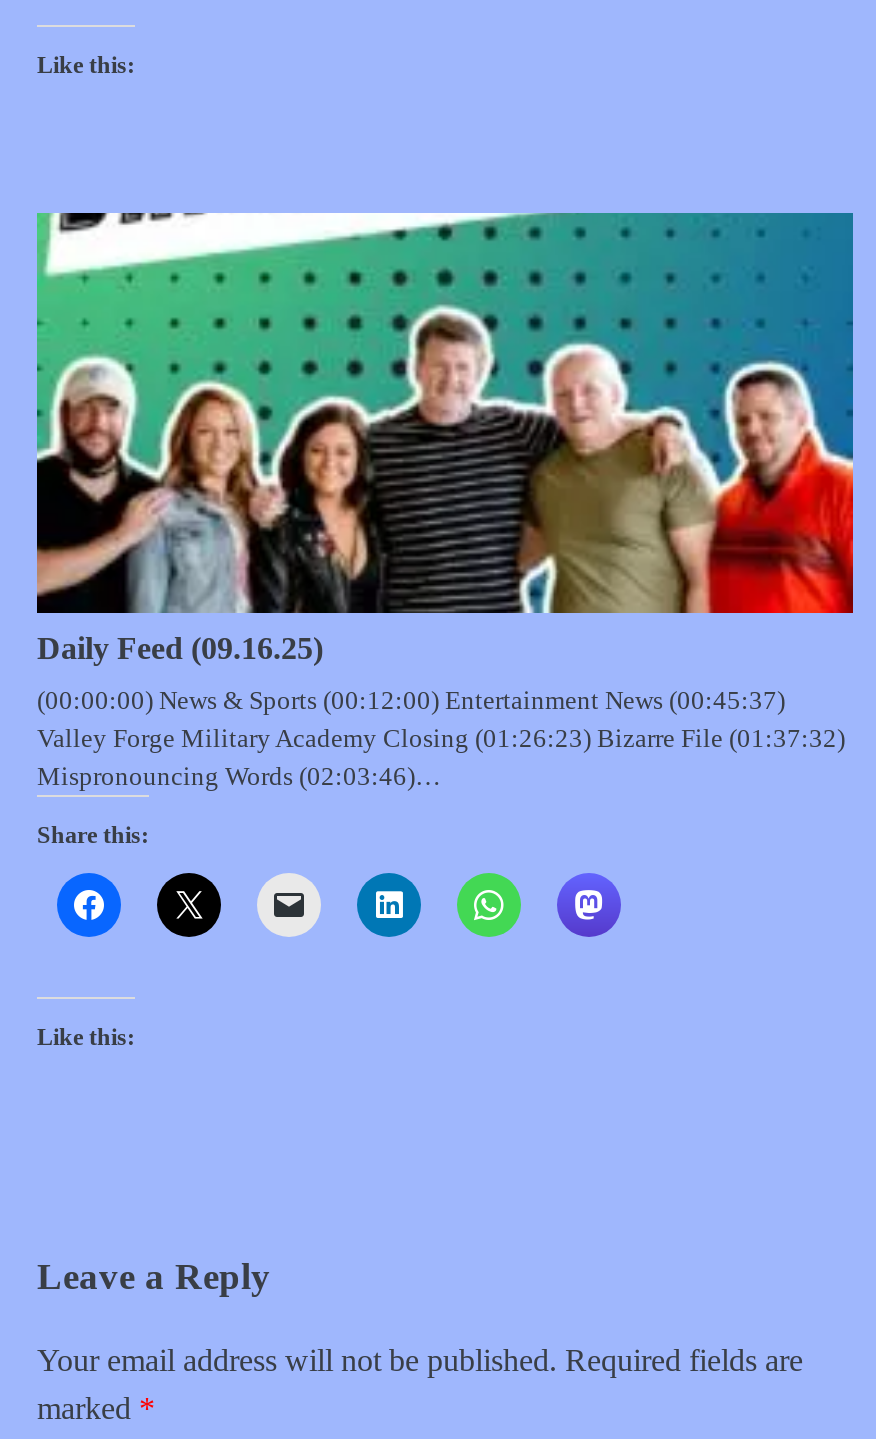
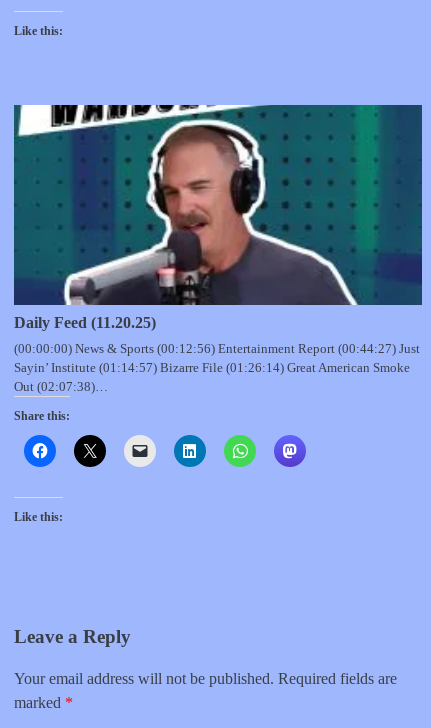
[35,211,855,665] [image] | Daily Feed (09.16.25) -> [13,104,423,331] [image] | Daily Feed (11.20.25)
[37,685,845,791] (00:00:00) News & Sports (00:12:00) Entertainment News (00:45:37) | Valley Forge Military Academy Closing (01:26:23) Bizarre File (01:37:32) | Mispronouncing Words (02:03:46)… -> [14,341,420,394] (00:00:00) News & Sports (00:12:56) Entertainment Report (00:44:27) Just | Sayin’ Institute (01:14:57) Bizarre File (01:26:14) Great American Smoke | Out (02:07:38)…

